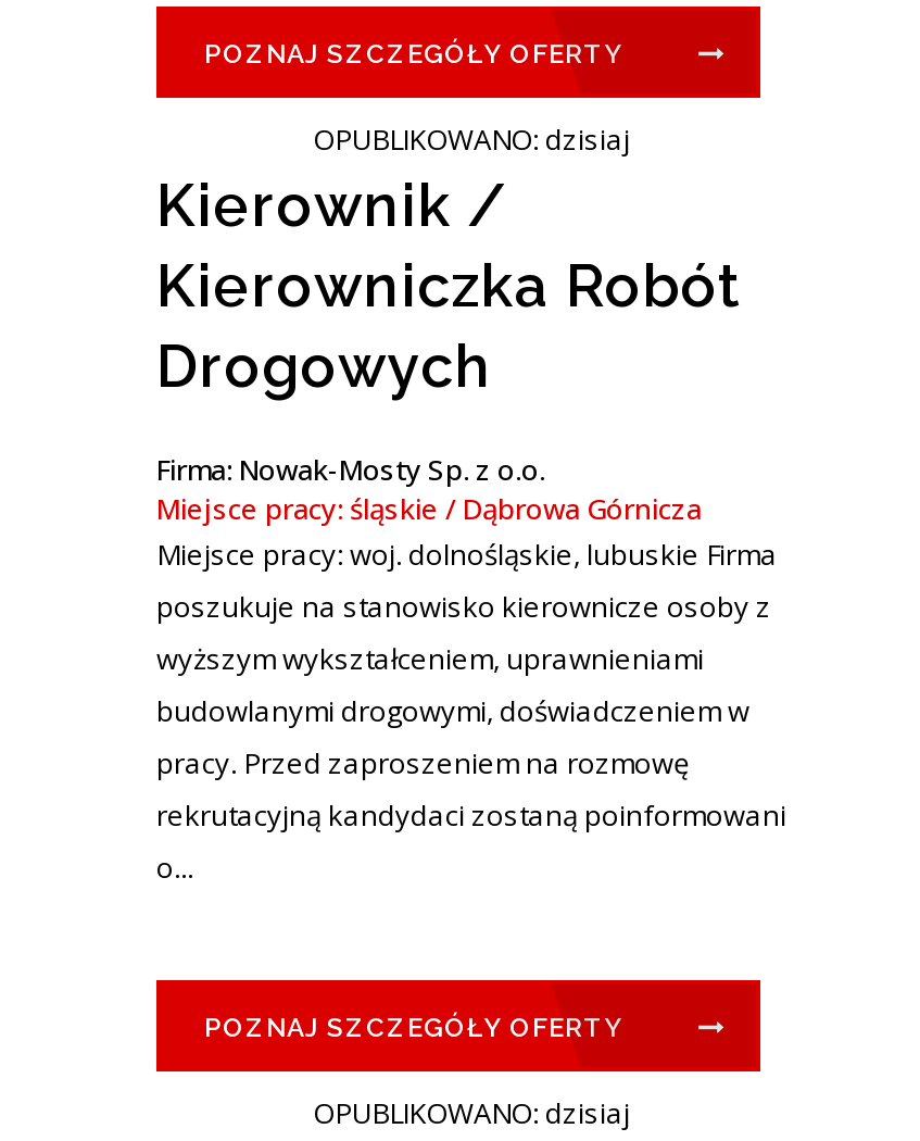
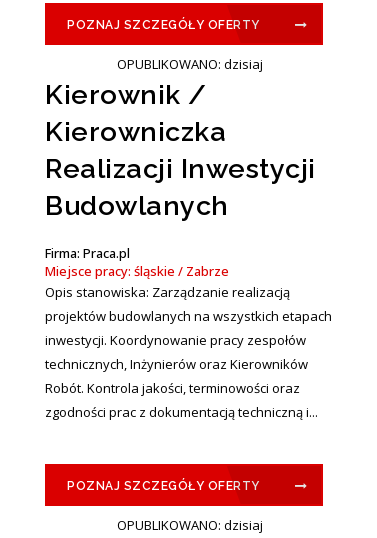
[156,252,741,400] Kierowniczka Robót | Drogowych -> [45,116,315,221] Kierowniczka | Realizacji Inwestycji | Budowlanych
[156,450,786,887] Firma: Nowak-Mosty Sp. z o.o. | Miejsce pracy: śląskie / Dąbrowa Górnicza | Miejsce pracy: woj. dolnośląskie, lubuskie Firma | poszukuje na stanowisko kierownicze osoby z | wyższym wykształceniem, uprawnieniami | budowlanymi drogowymi, doświadczeniem w | pracy. Przed zaproszeniem na rozmowę | rekrutacyjną kandydaci zostaną poinformowani | o... -> [45,244,332,421] Firma: Praca.pl | Miejsce pracy: śląskie / Zabrze | Opis stanowiska: Zarządzanie realizacją | projektów budowlanych na wszystkich etapach | inwestycji. Koordynowanie pracy zespołów | technicznych, Inżynierów oraz Kierowników | Robót. Kontrola jakości, terminowości oraz | zgodności prac z dokumentacją techniczną i...

